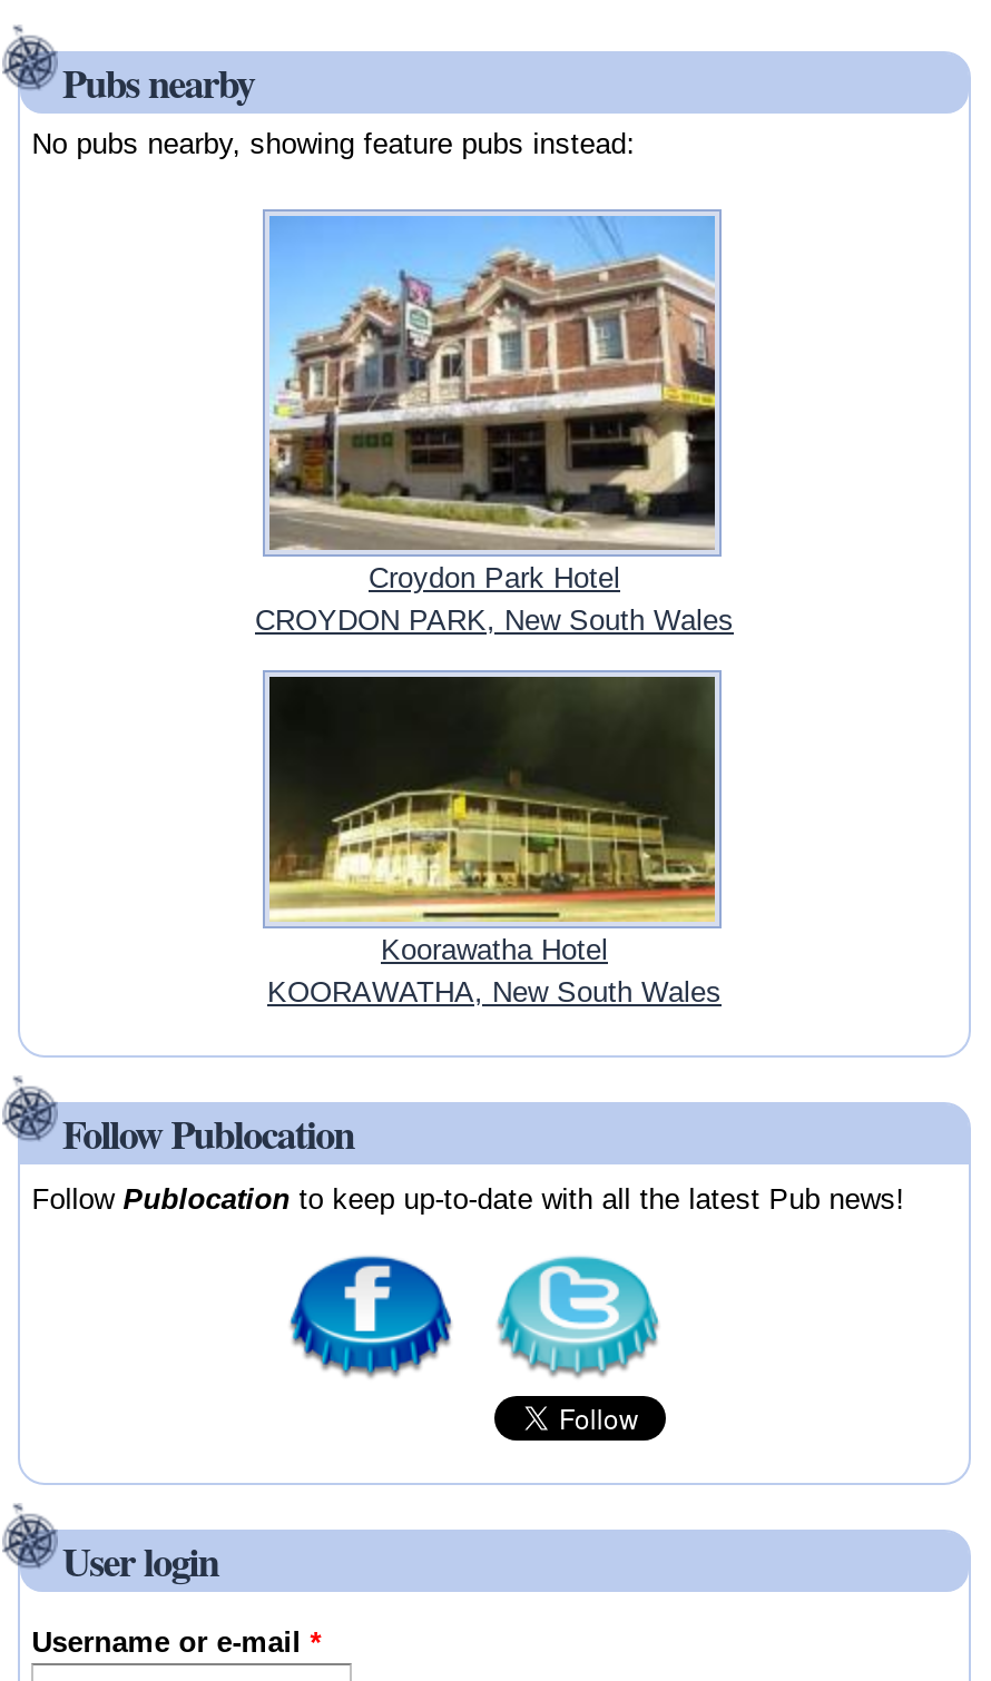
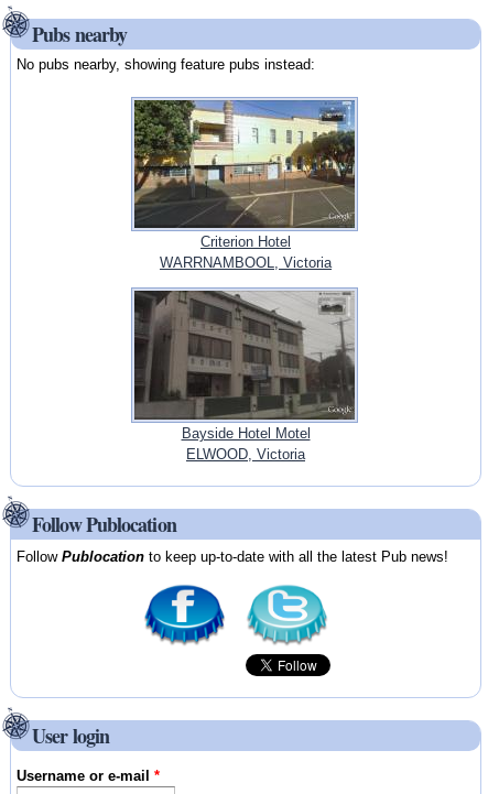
[255,216,734,637] [image] | Croydon Park Hotel | CROYDON PARK, New South Wales -> [131,99,358,271] [image] | Criterion Hotel | WARRNAMBOOL, Victoria
[265,657,722,1009] [image] | Koorawatha Hotel | KOORAWATHA, New South Wales -> [134,317,356,463] [image] | Bayside Hotel Motel | ELWOOD, Victoria

